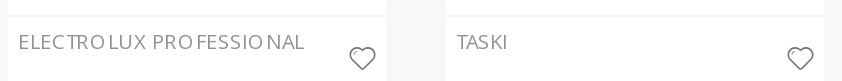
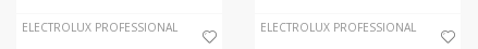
[456,28,508,56] TASKI -> [260,20,416,35] ELECTROLUX PROFESSIONAL

